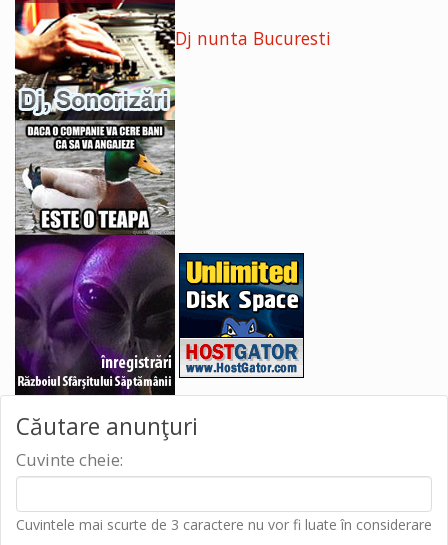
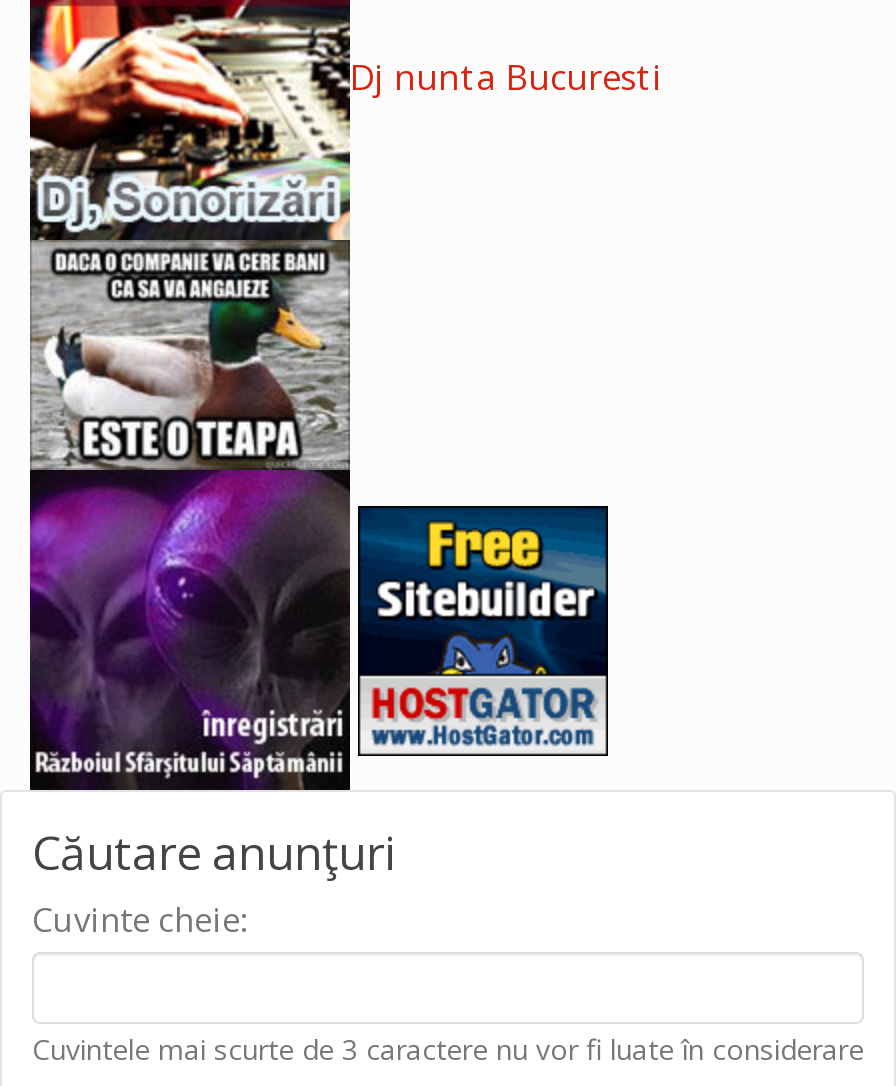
[186,260,300,313] [image] -> [372,522,598,622] [image]

